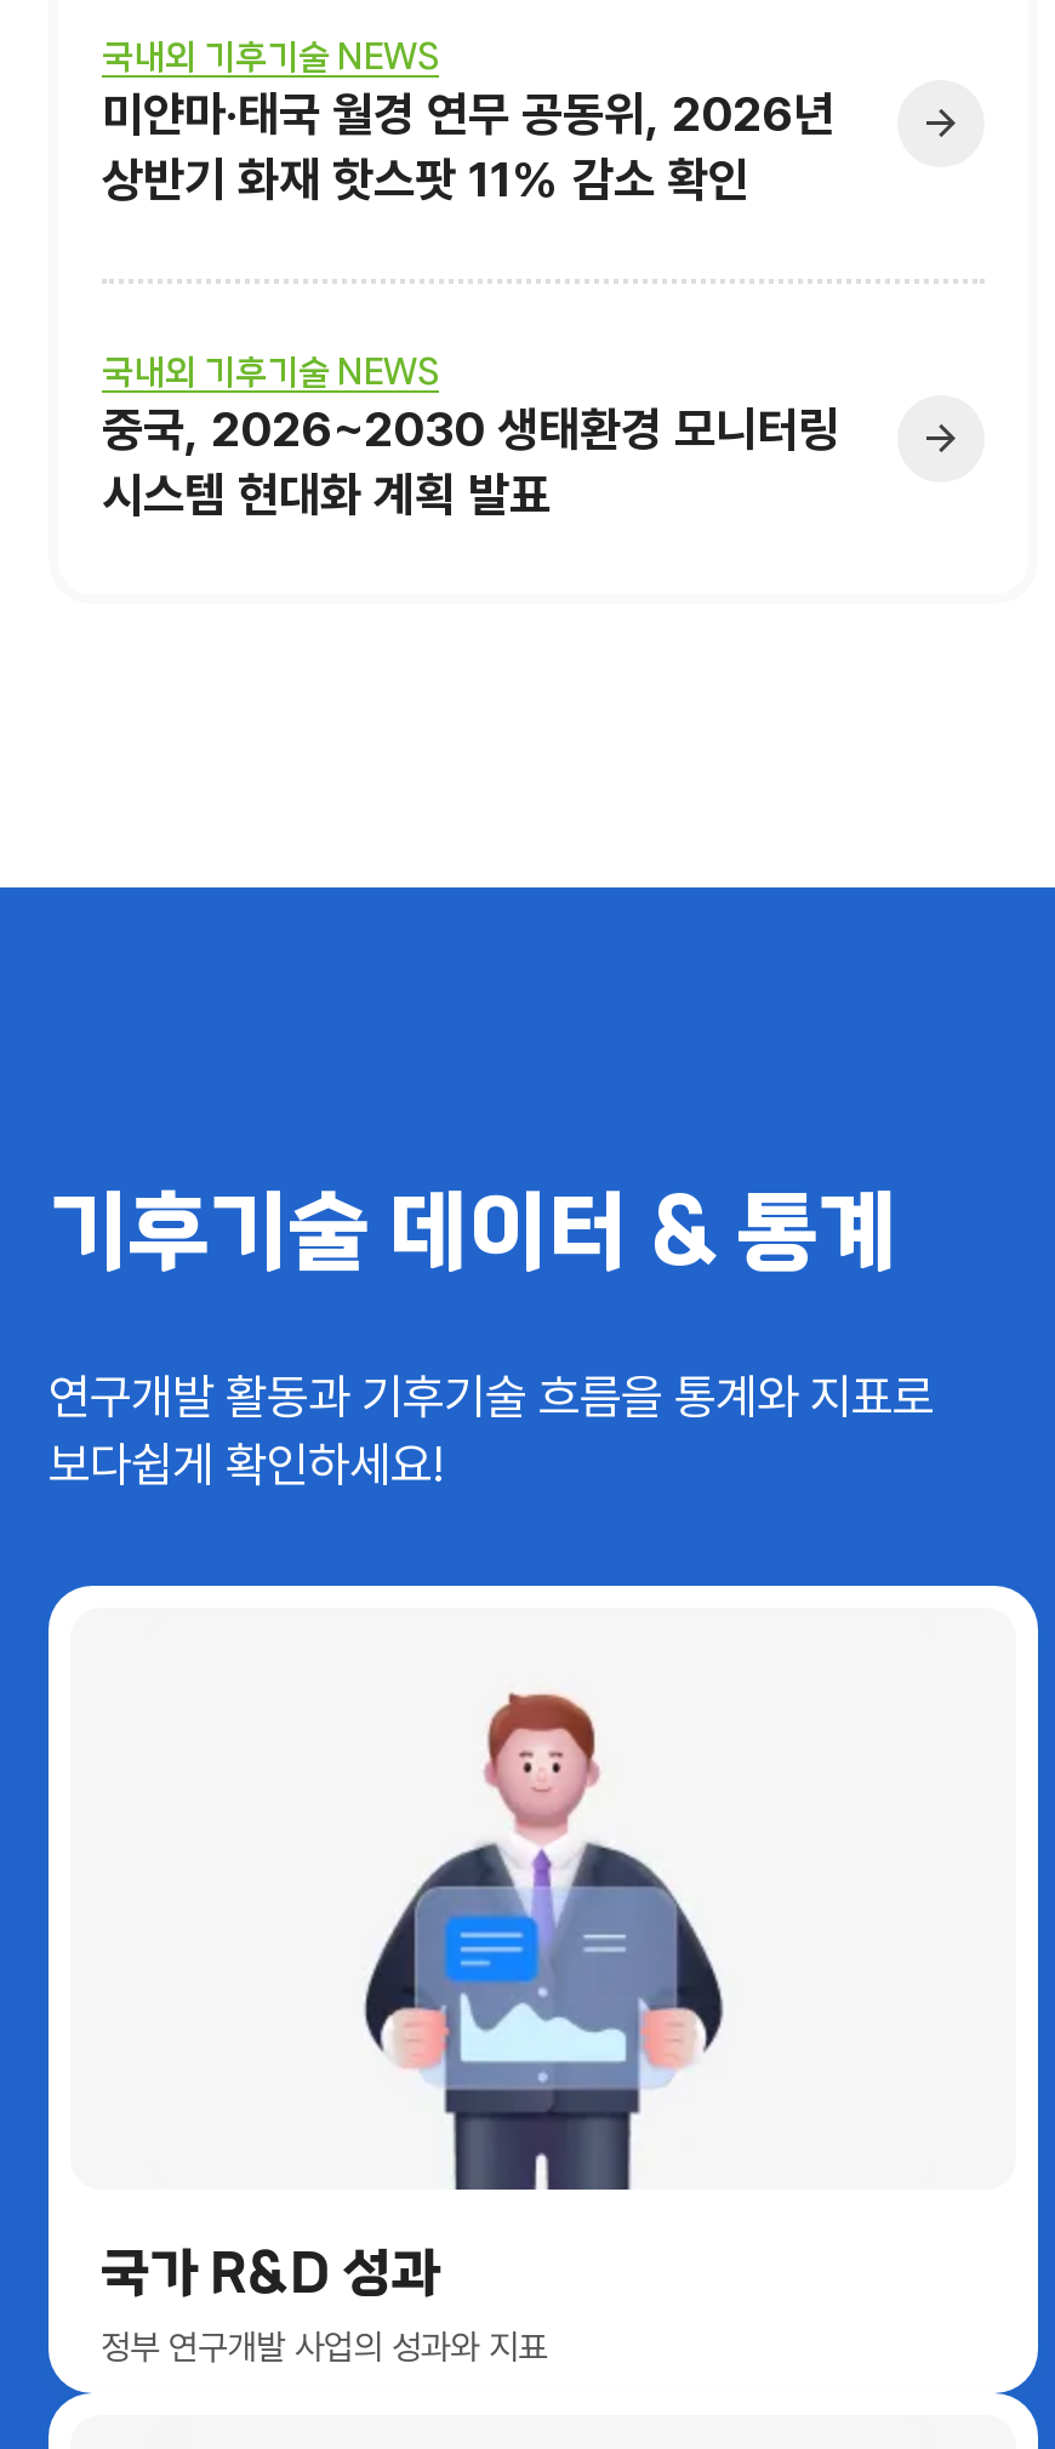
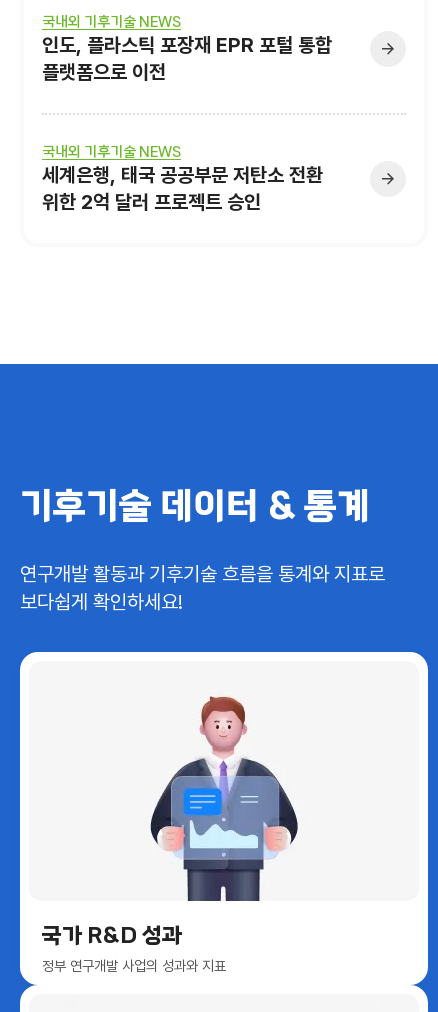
[102,85,834,209] 미얀마·태국 월경 연무 공동위, 2026년 | 상반기 화재 핫스팟 11% 감소 확인 -> [42,33,332,84] 인도, 플라스틱 포장재 EPR 포털 통합 | 플랫폼으로 이전
[102,400,839,524] 중국, 2026~2030 생태환경 모니터링 | 시스템 현대화 계획 발표 -> [42,163,323,214] 세계은행, 태국 공공부문 저탄소 전환 | 위한 2억 달러 프로젝트 승인

